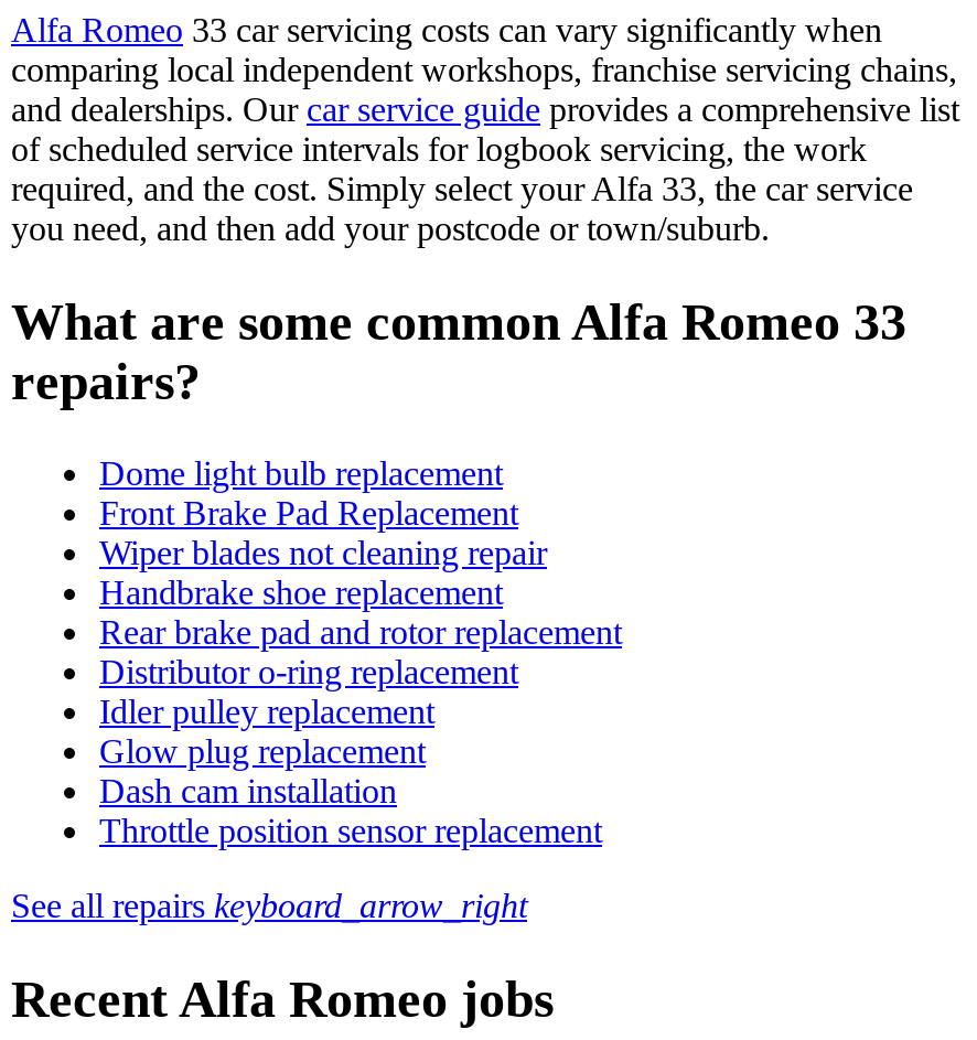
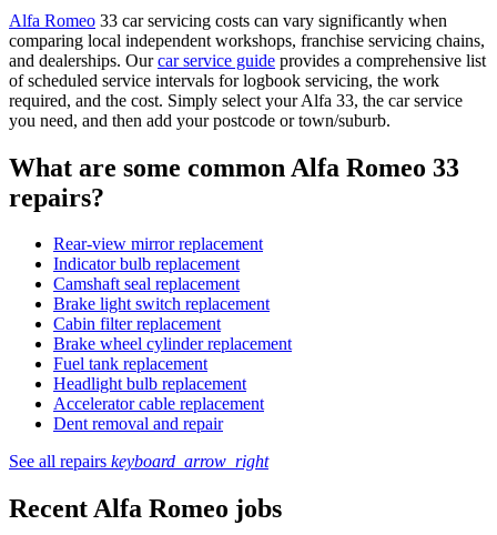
[99,455,622,850] Dome light bulb replacement | Front Brake Pad Replacement | Wiper blades not cleaning repair | Handbrake shoe replacement | Rear brake pad and rotor replacement | Distributor o-ring replacement | Idler pulley replacement | Glow plug replacement | Dash cam installation | Throttle position sensor replacement -> [53,235,292,433] Rear-view mirror replacement | Indicator bulb replacement | Camshaft seal replacement | Brake light switch replacement | Cabin filter replacement | Brake wheel cylinder replacement | Fuel tank replacement | Headlight bulb replacement | Accelerator cable replacement | Dent removal and repair

